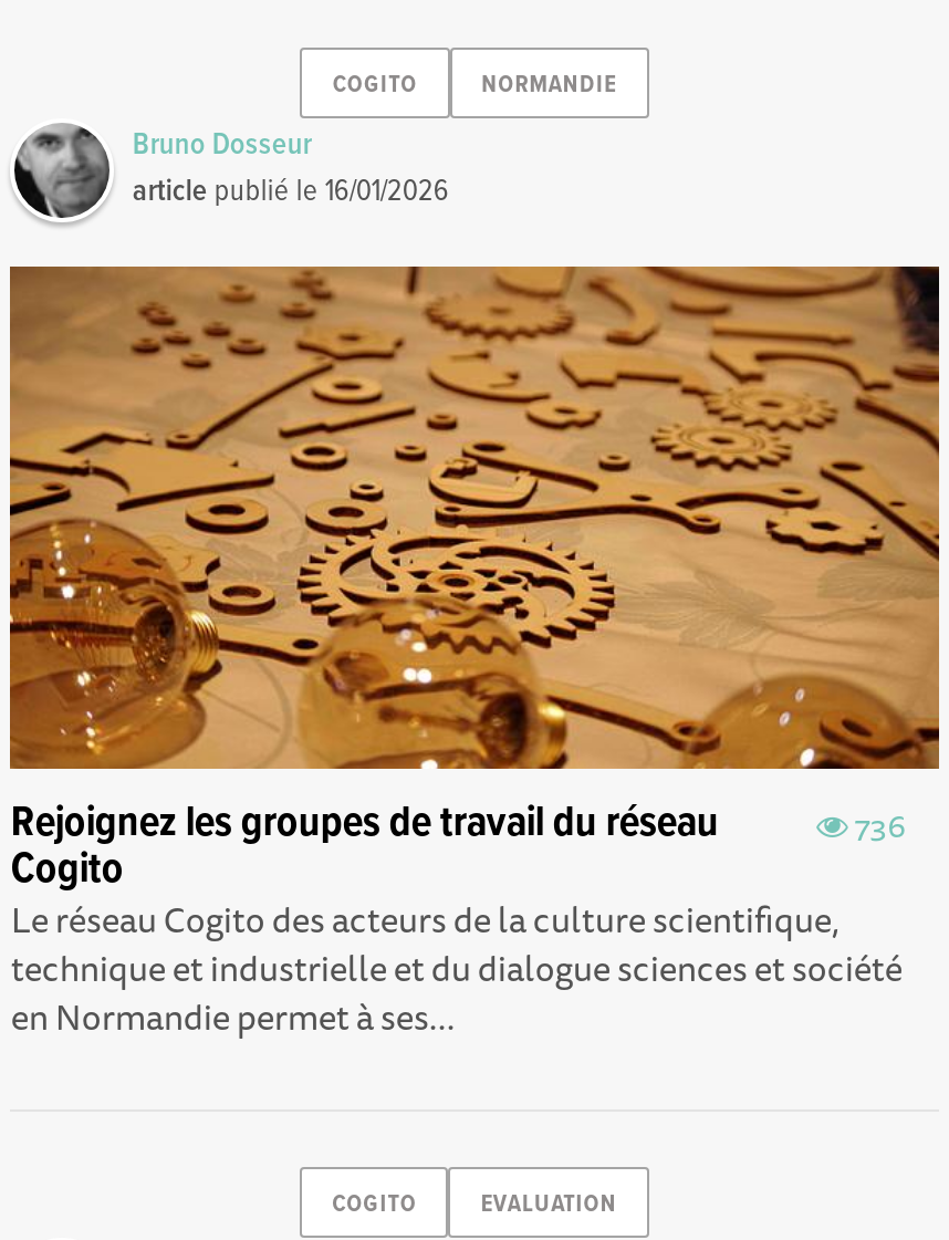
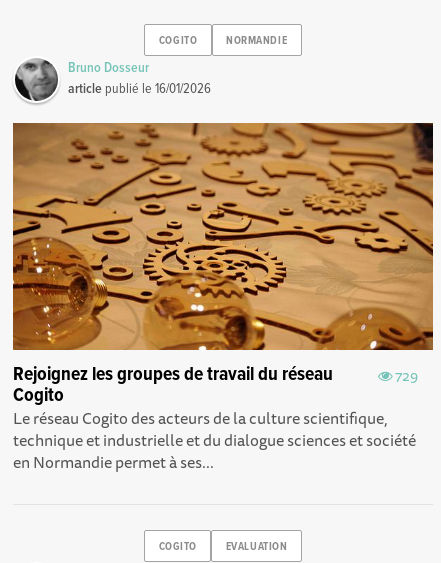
[847,801,905,852] 736 -> [392,364,418,387] 729

